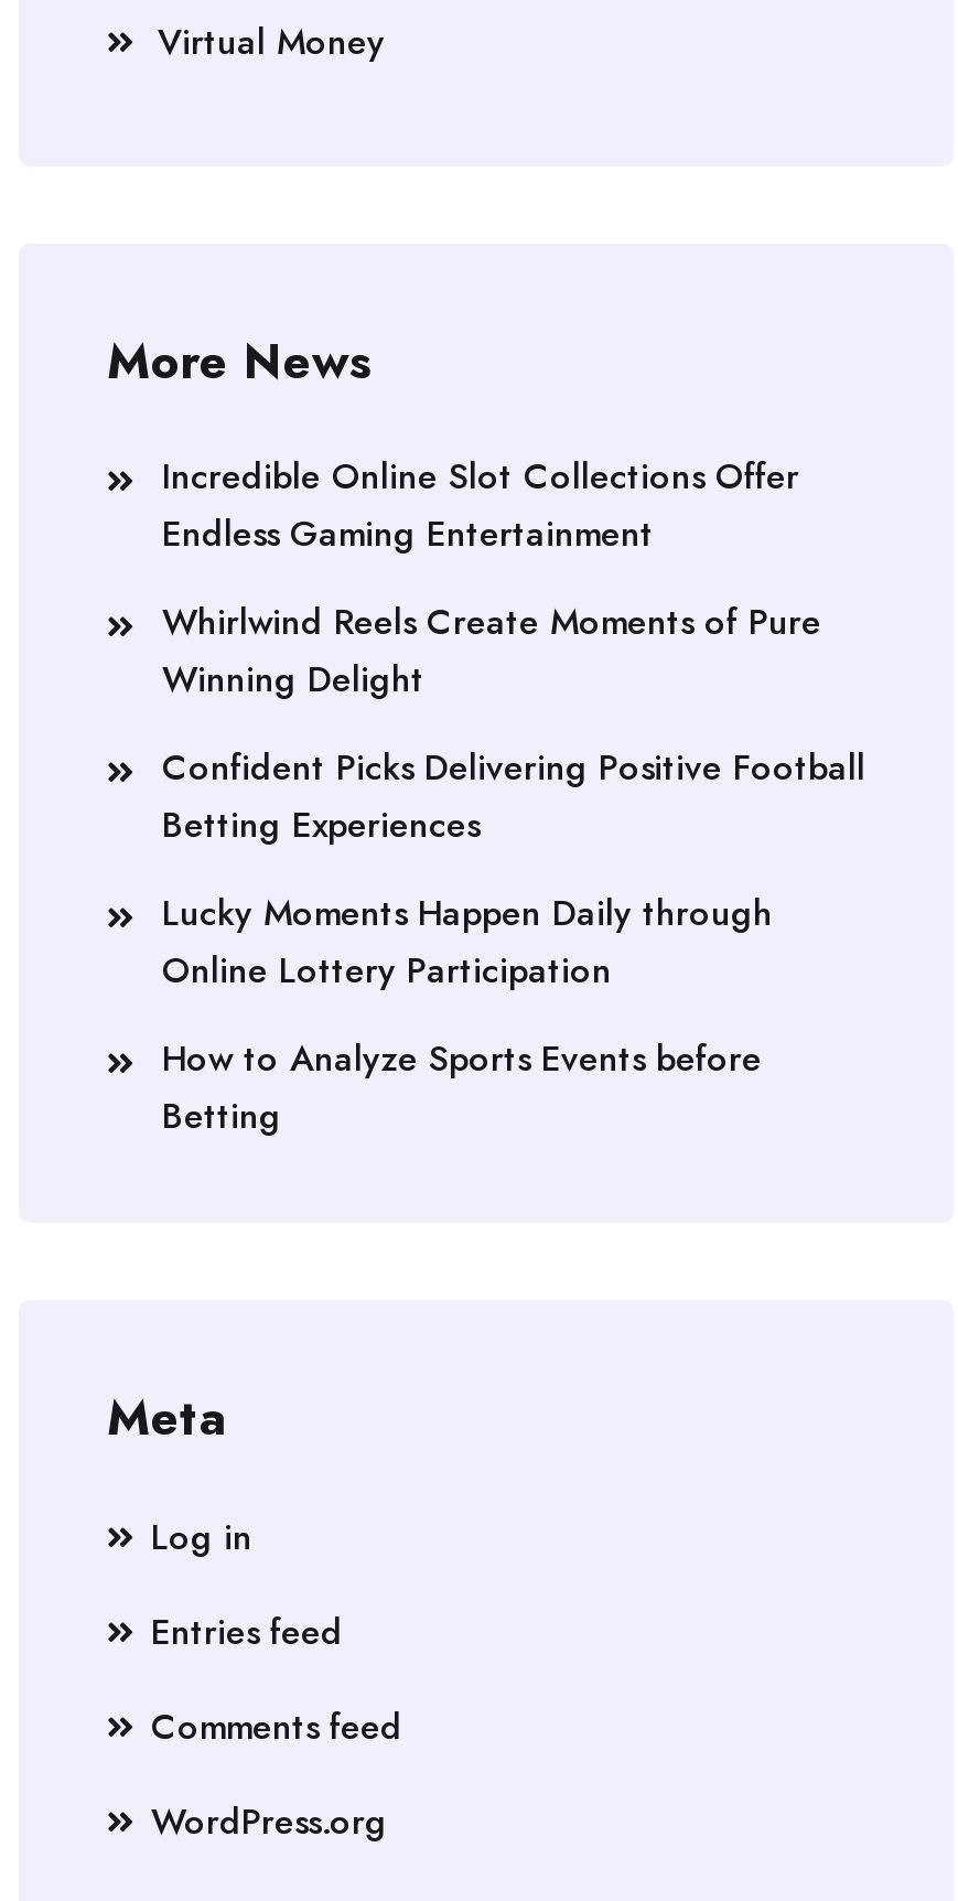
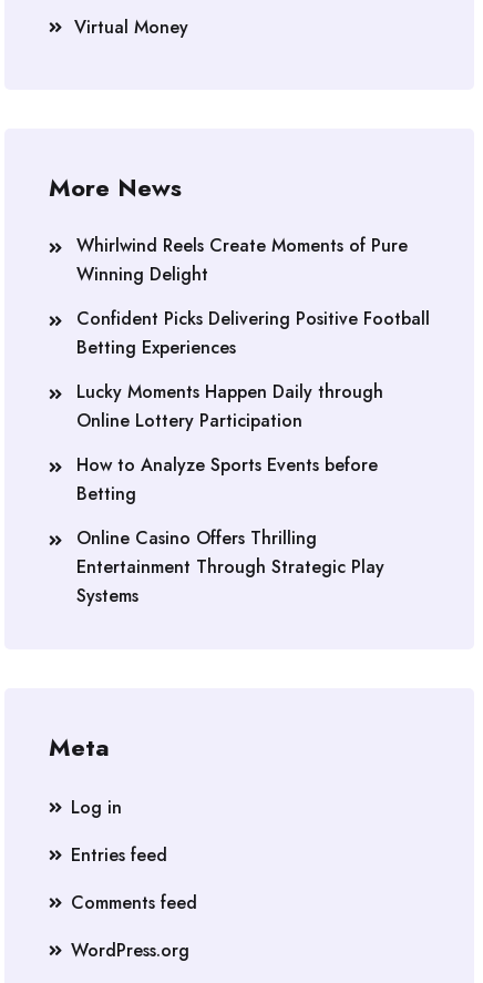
[162,451,799,559] Incredible Online Slot Collections Offer | Endless Gaming Entertainment -> none
moved [162,597,865,1141] -> [76,233,430,506]: Whirlwind Reels Create Moments of Pure | Winning Delight | Confident Picks Delivering Positive Football | Betting Experiences | Lucky Moments Happen Daily through | Online Lottery Participation | How to Analyze Sports Events before | Betting
none -> [76,525,384,608] Online Casino Offers Thrilling | Entertainment Through Strategic Play | Systems

